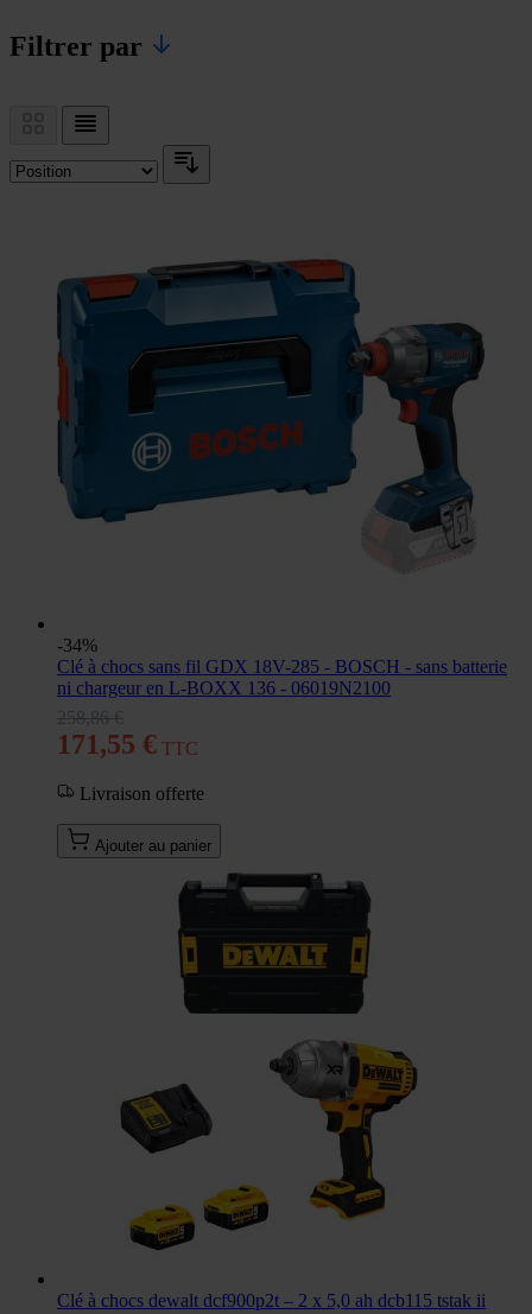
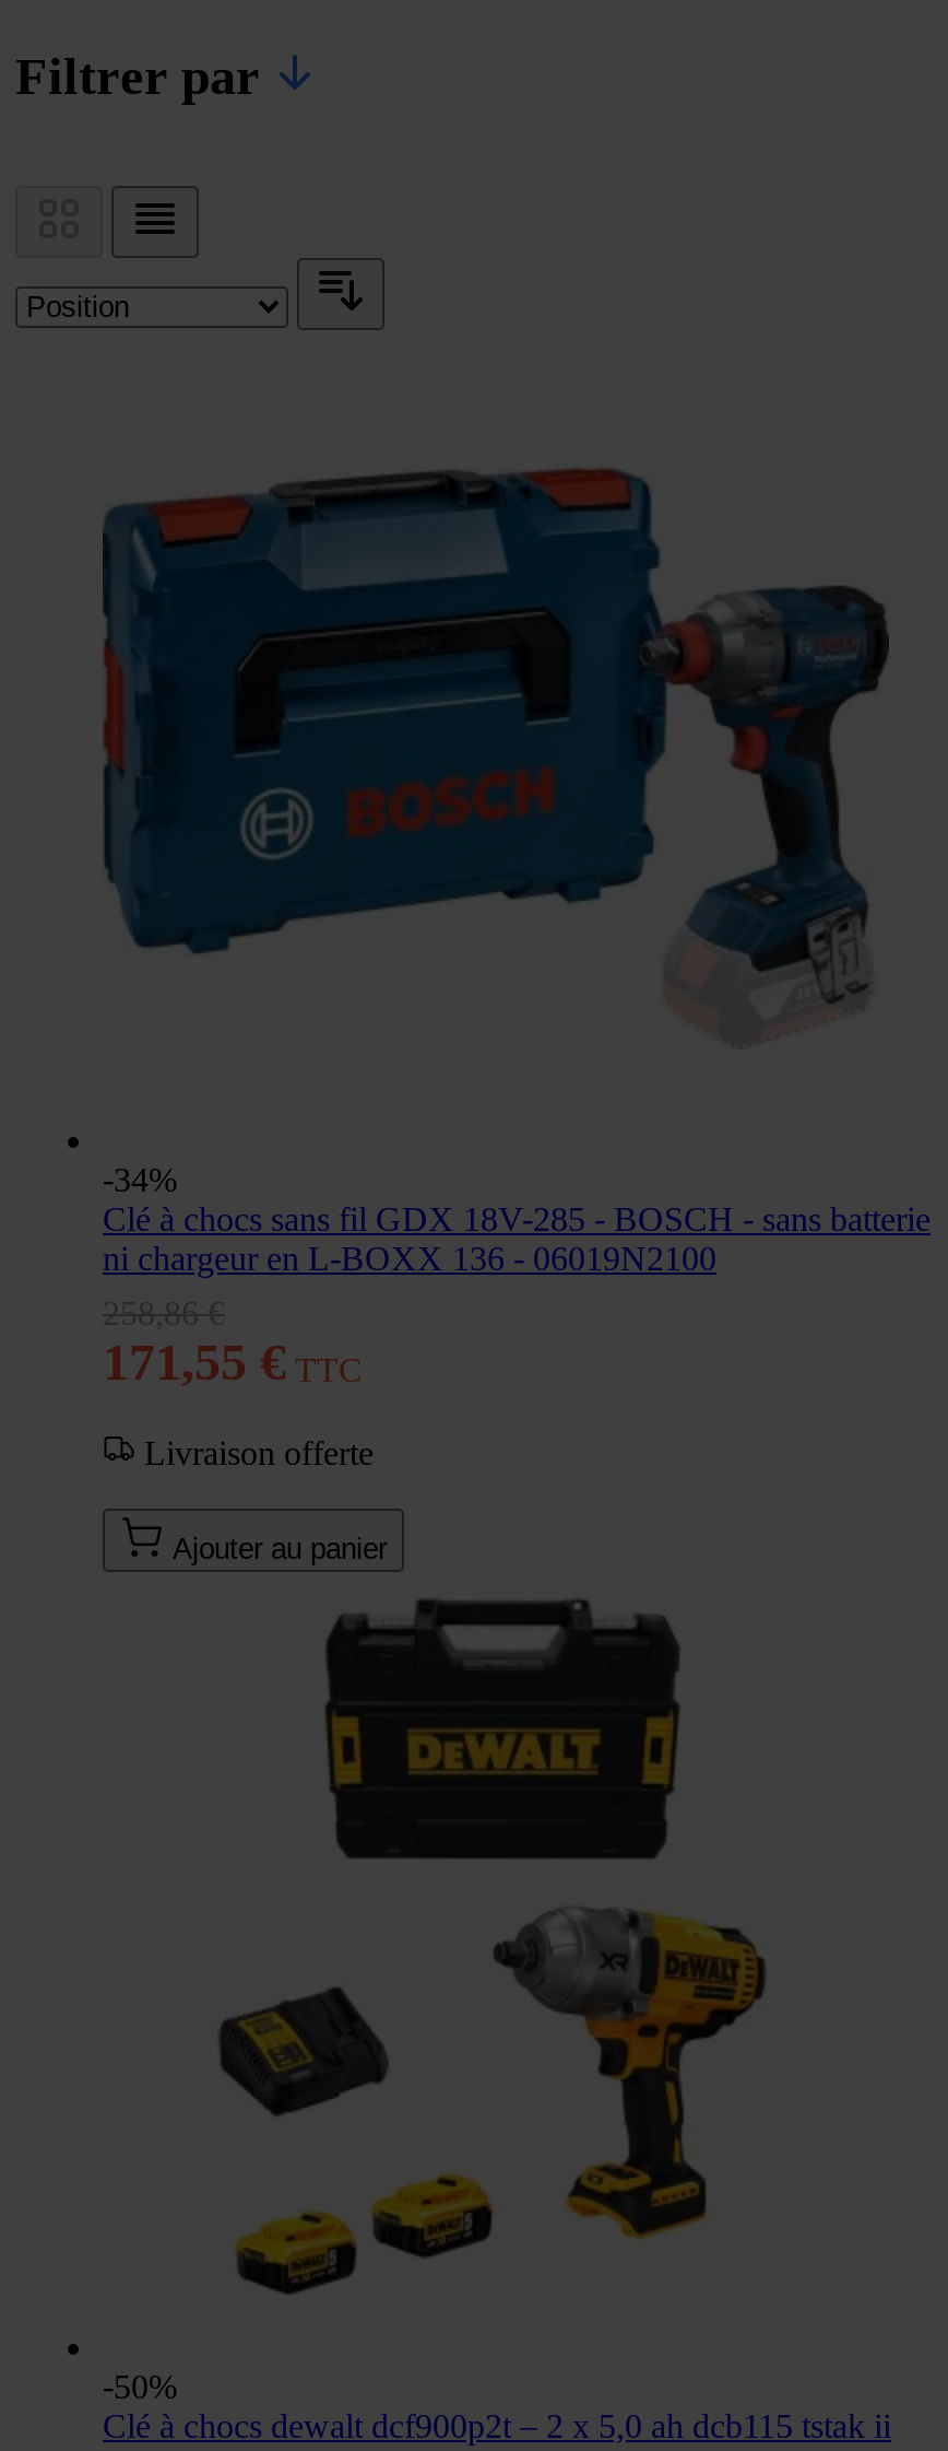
none -> [103,2367,177,2404] -50%

